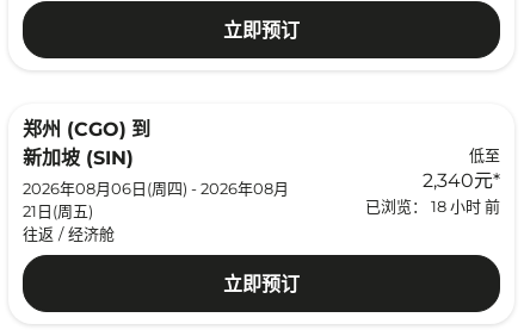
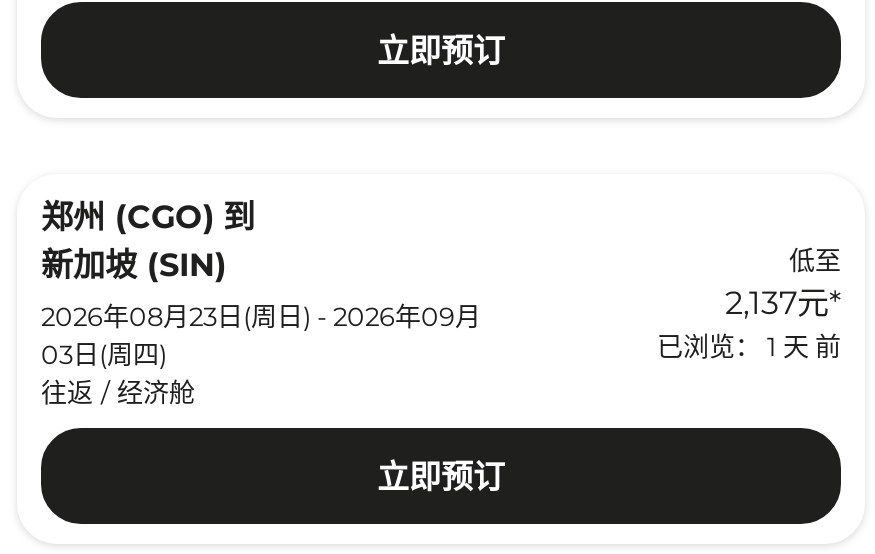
[365,169,500,215] 2,340元* | 已浏览： 18 小时 前 -> [657,283,841,361] 2,137元* | 已浏览： 1 天 前
[23,179,289,198] 2026年08月06日(周四) - 2026年08月 -> [41,300,481,332] 2026年08月23日(周日) - 2026年09月
[23,201,93,220] 21日(周五) -> [41,338,167,370] 03日(周四)

